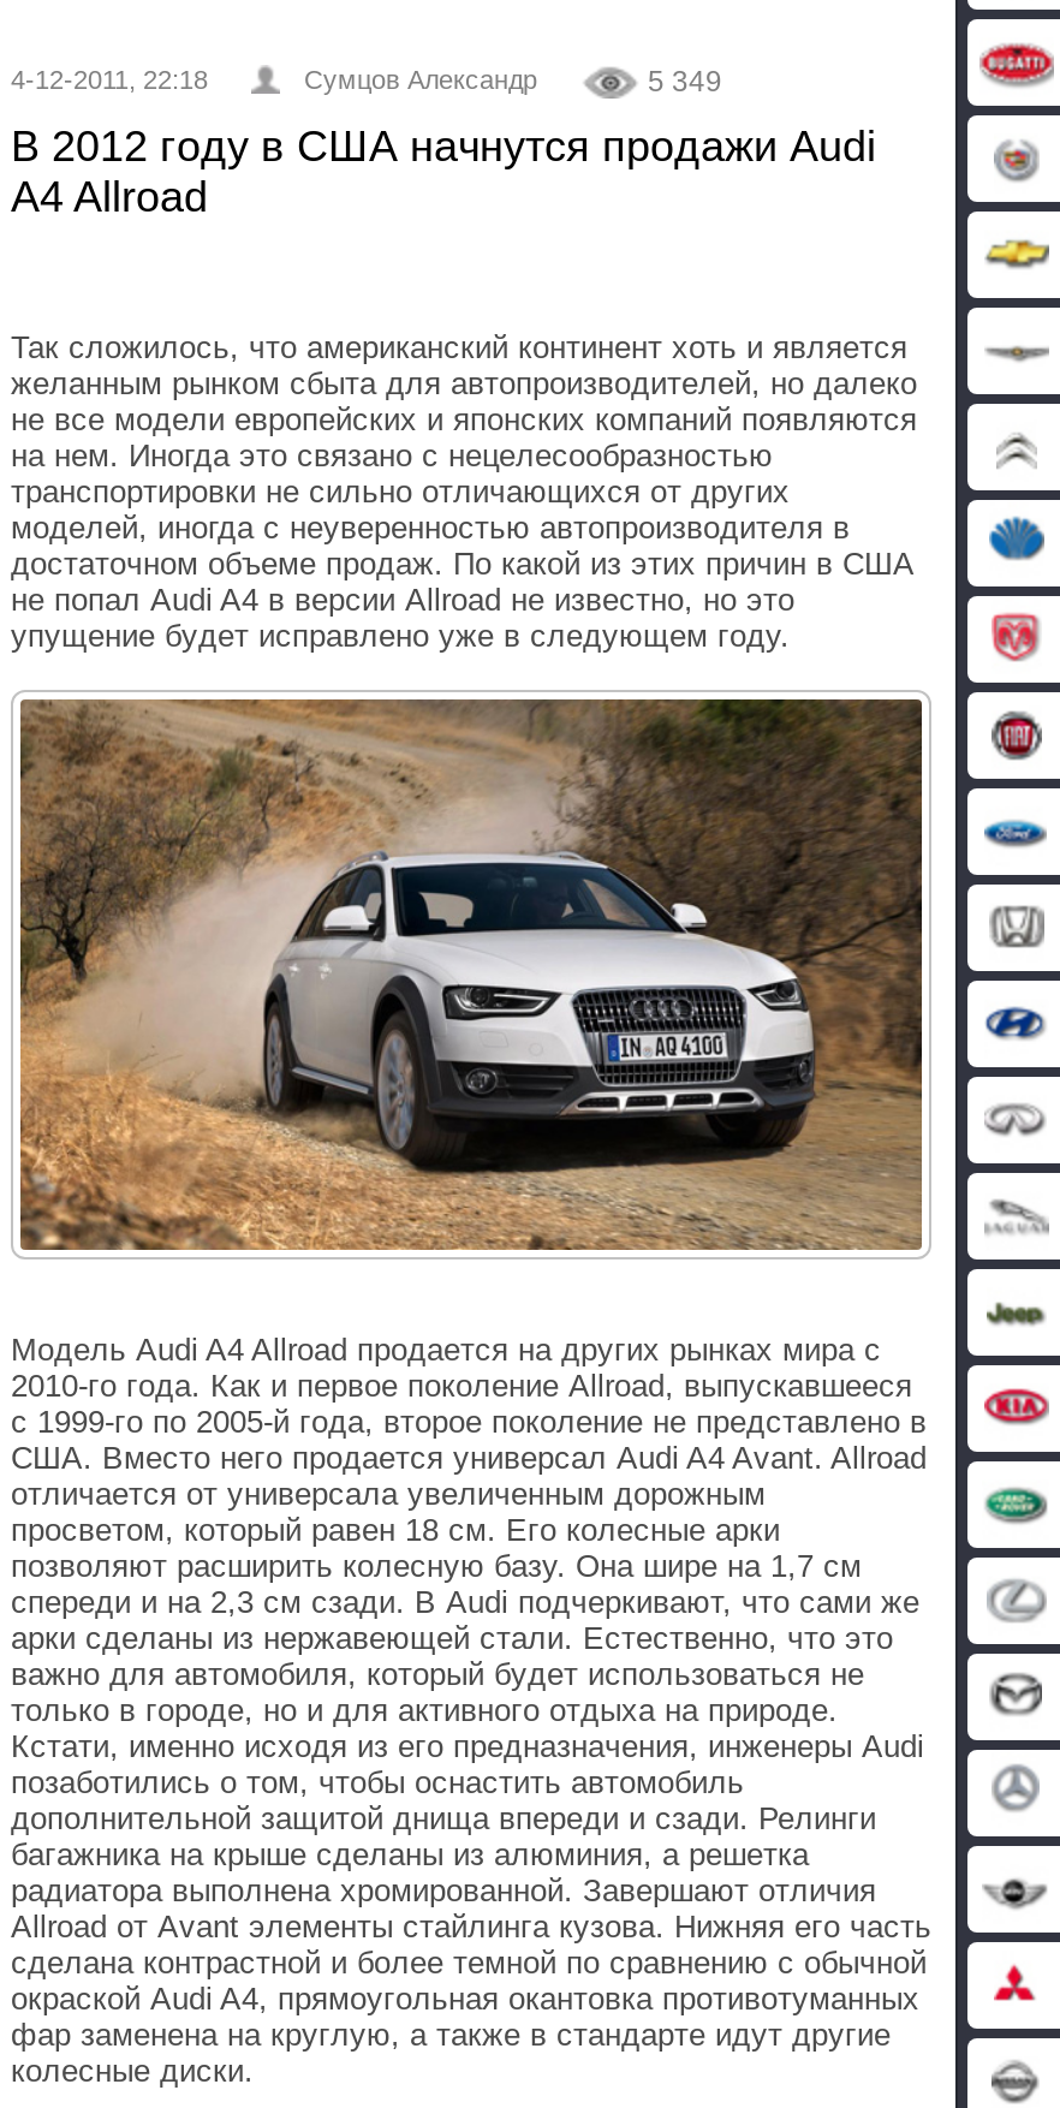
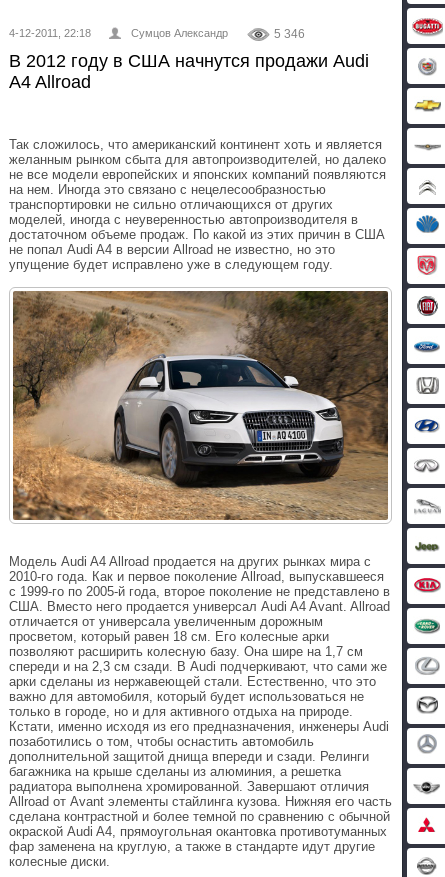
[648,65,722,99] 5 349 -> [274,27,305,41] 5 346

